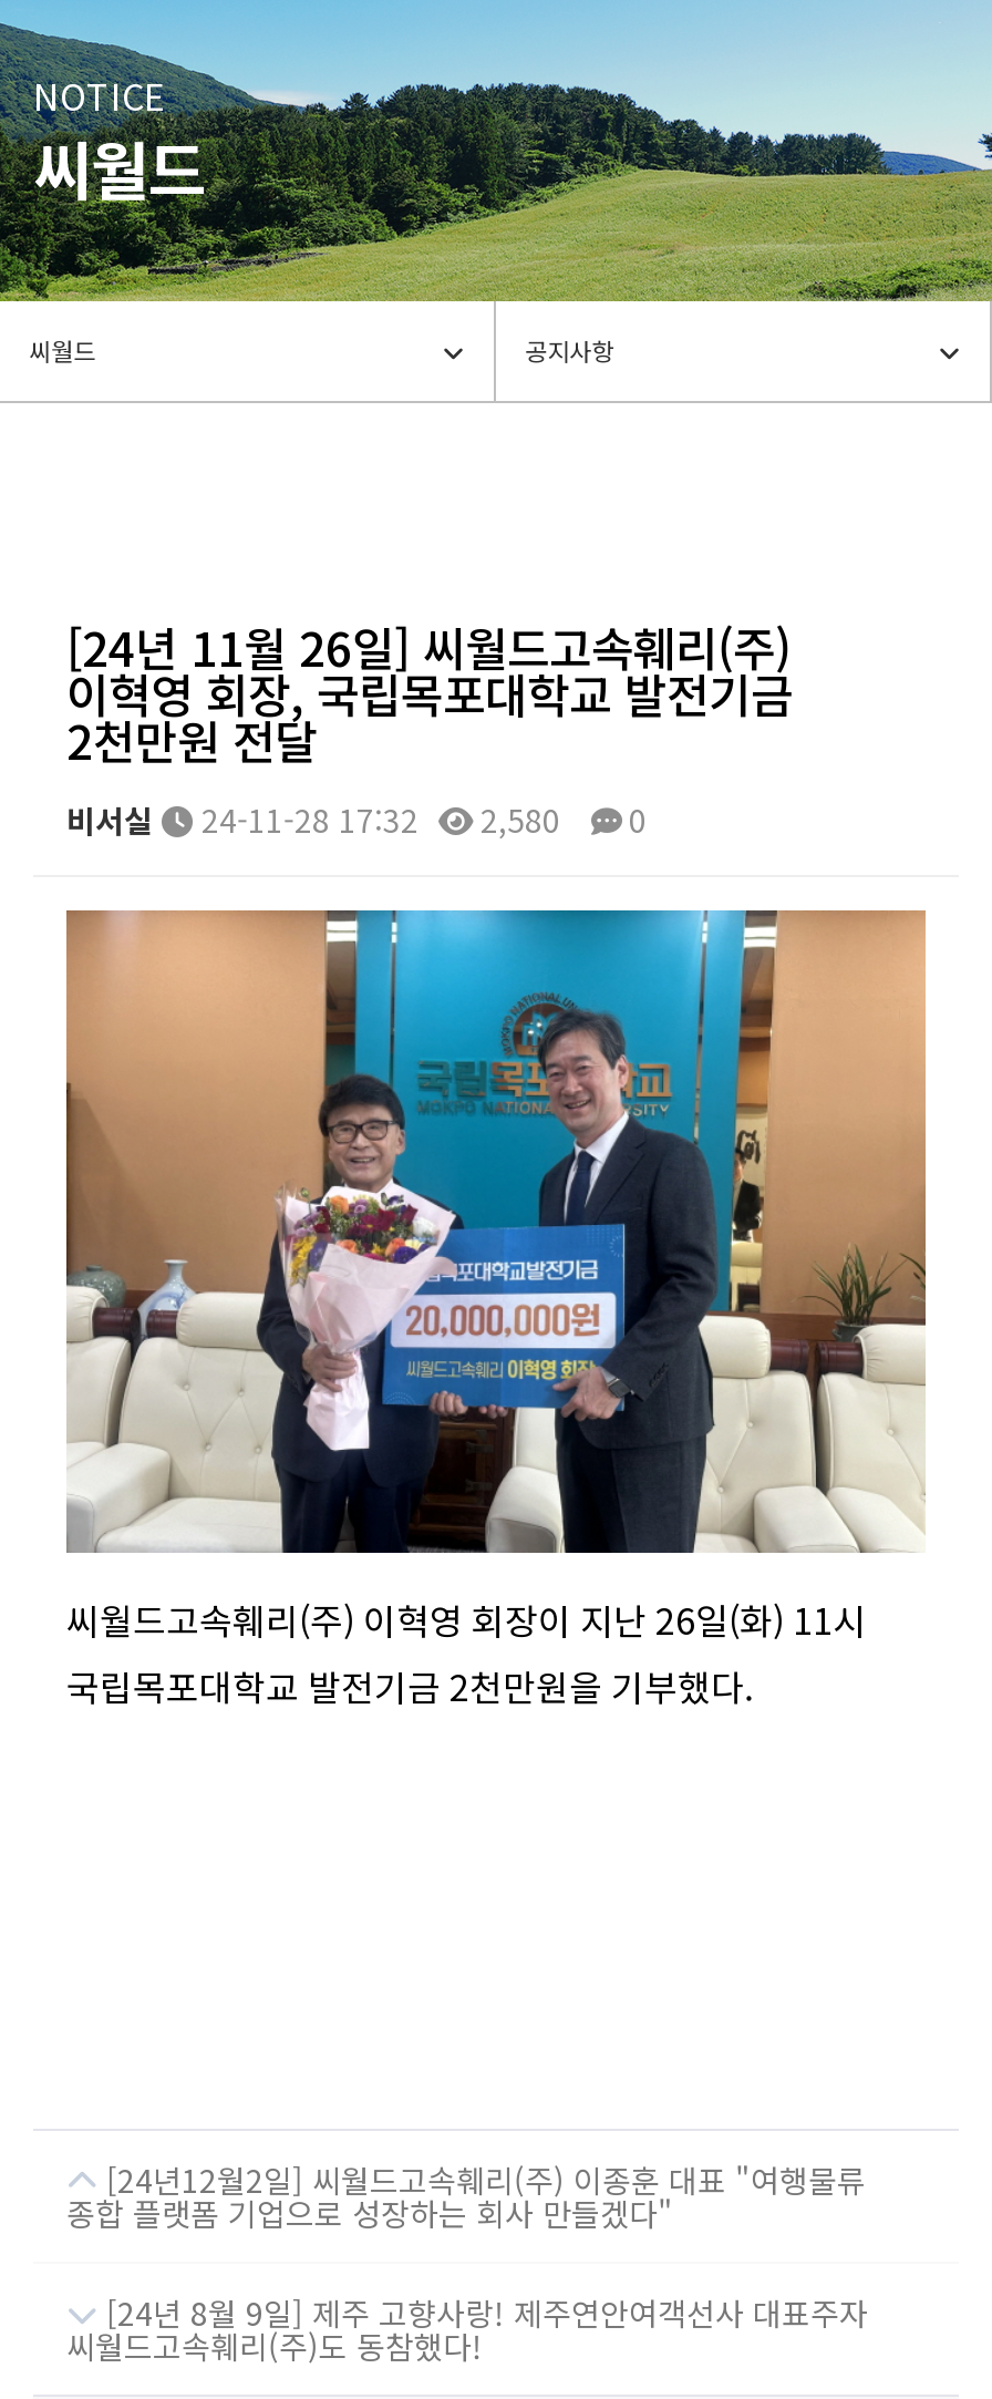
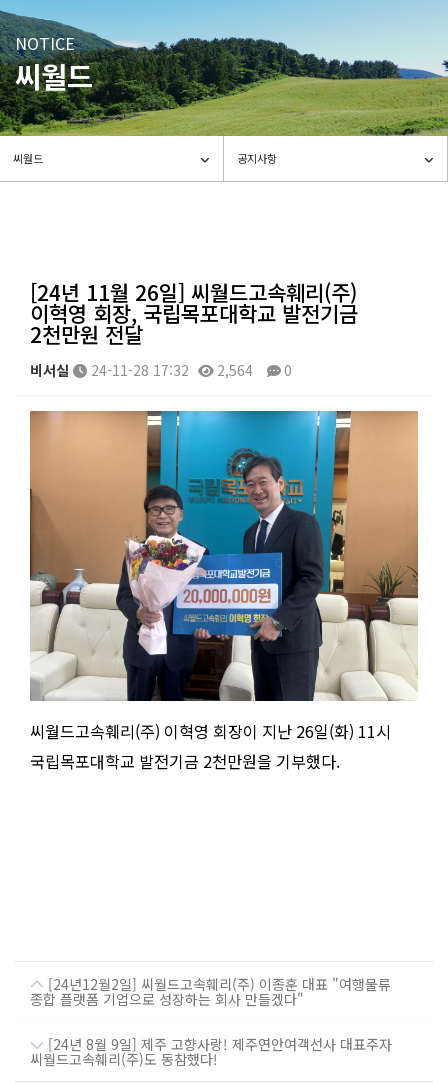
[66,798,647,843] 비서실 24-11-28 17:32 2,580 0 -> [30,360,292,380] 비서실 24-11-28 17:32 2,564 0

